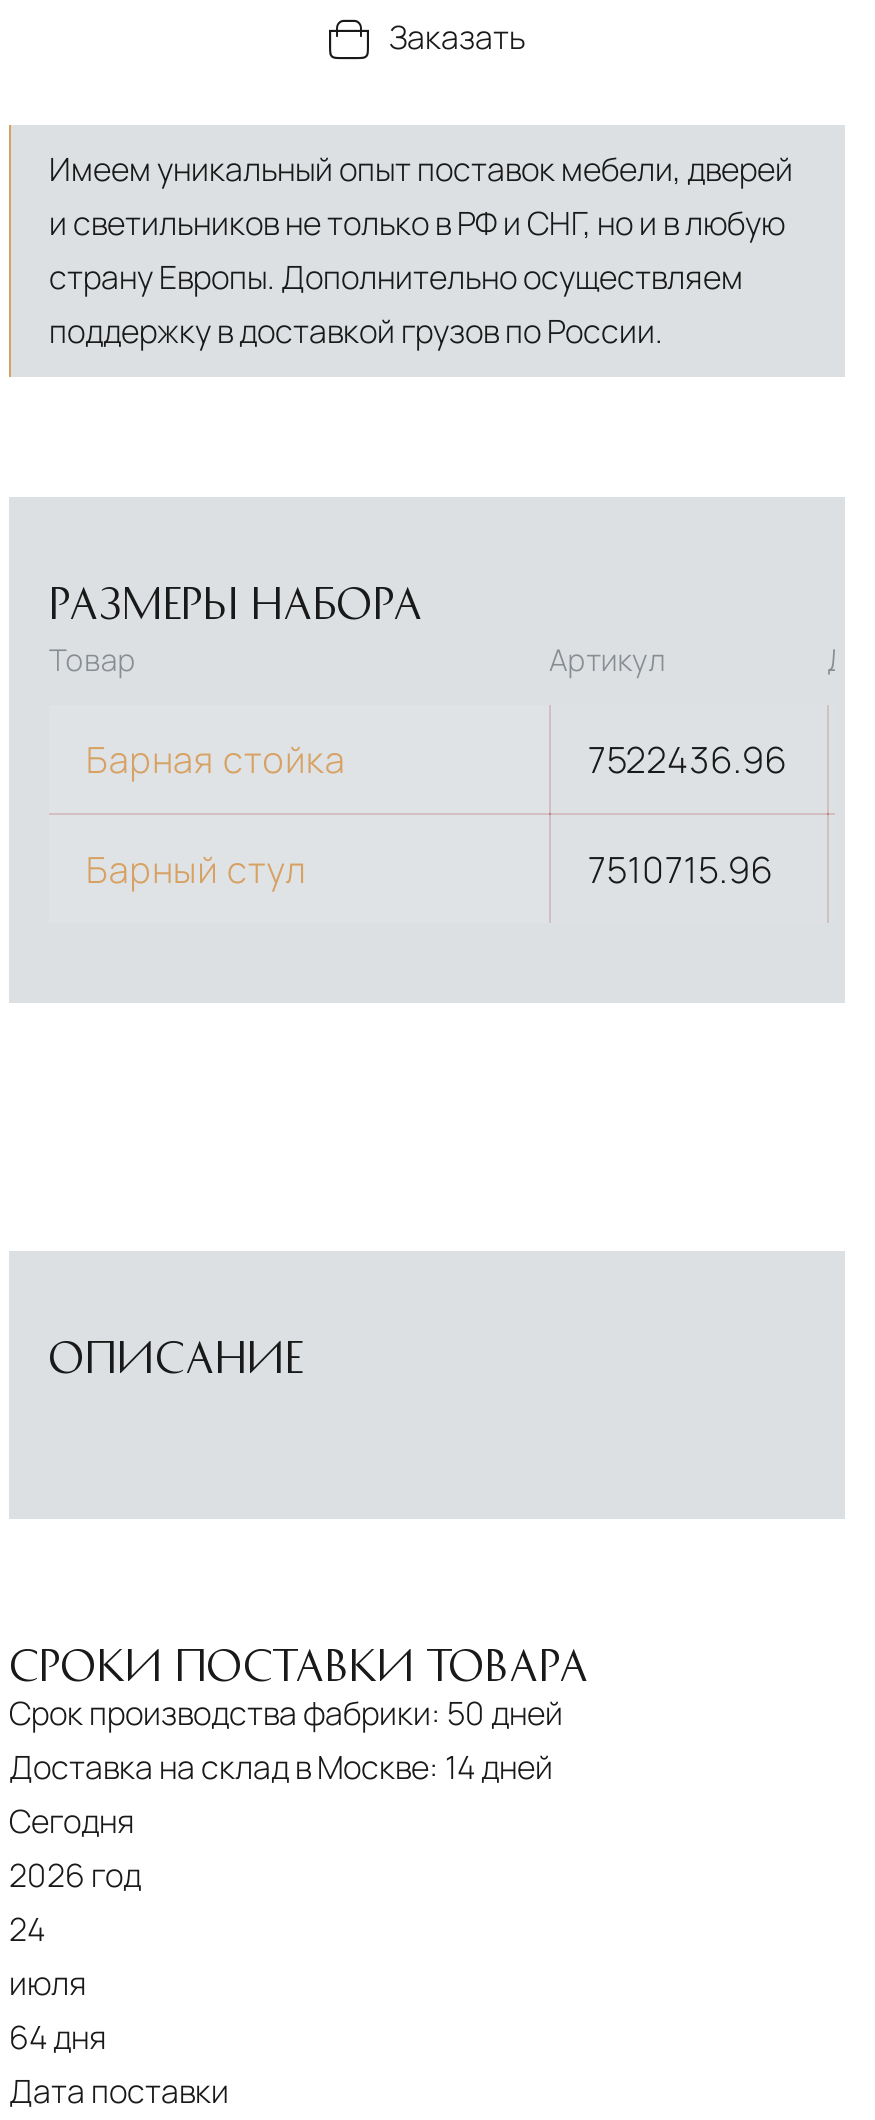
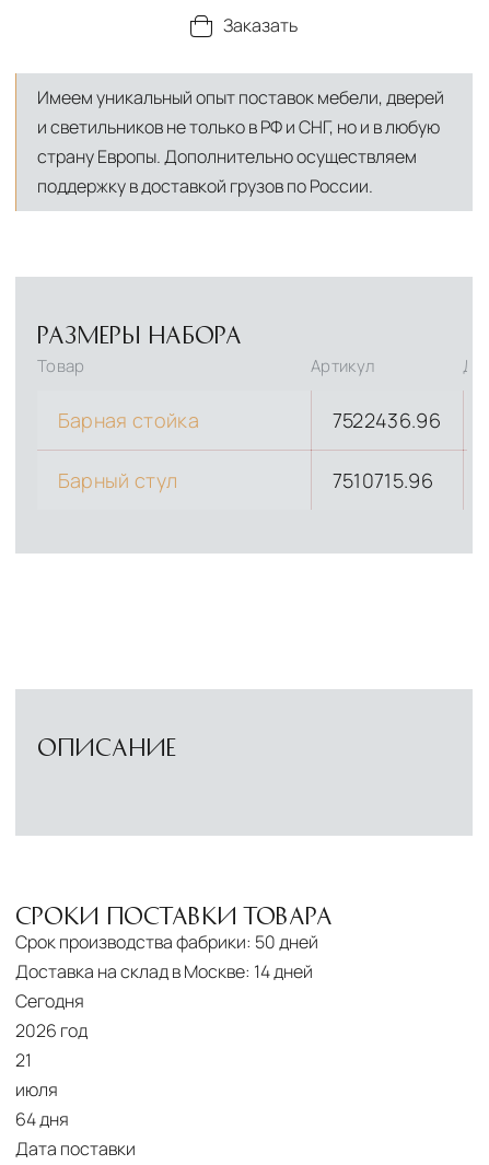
[9,1907,45,1951] 24 -> [15,1048,32,1072] 21

